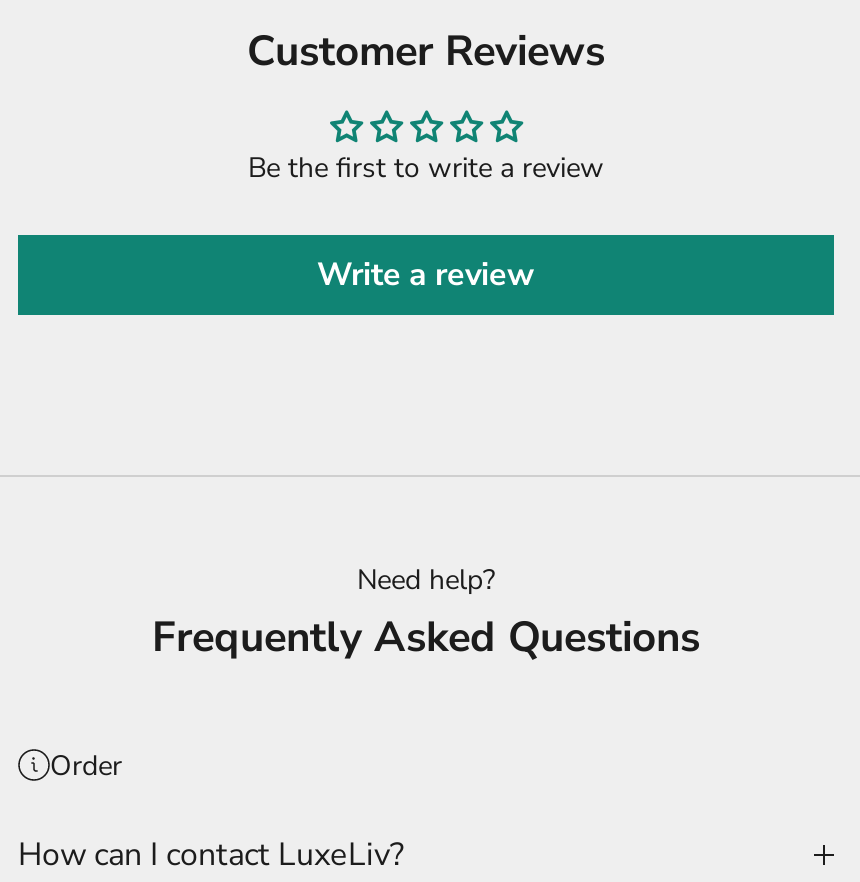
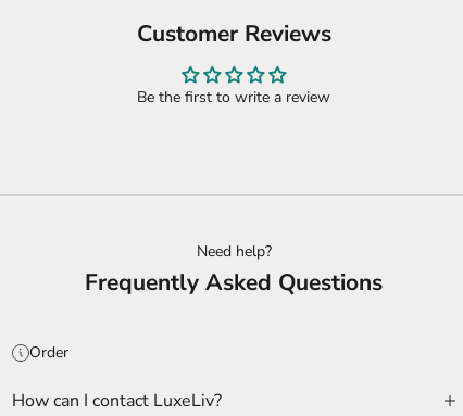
[317,253,535,297] Write a review -> none

